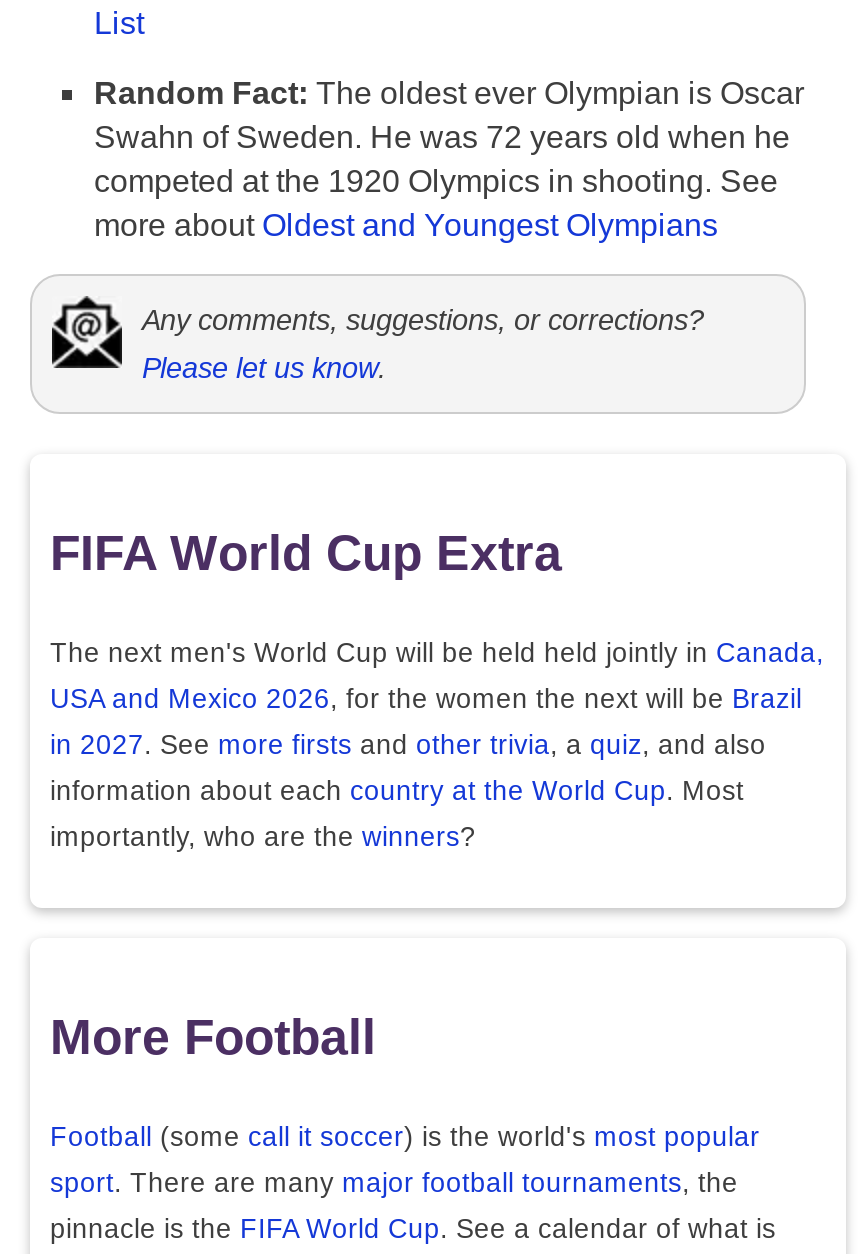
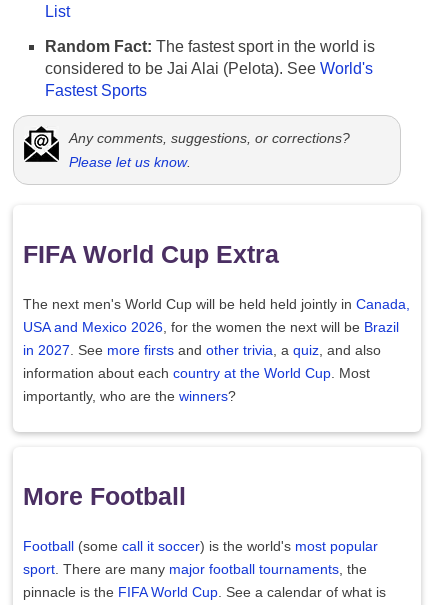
[94,76,804,242] Random Fact: The oldest ever Olympian is Oscar | Swahn of Sweden. He was 72 years old when he | competed at the 1920 Olympics in shooting. See | more about Oldest and Youngest Olympians -> [45,38,375,99] Random Fact: The fastest sport in the world is | considered to be Jai Alai (Pelota). See World's | Fastest Sports

